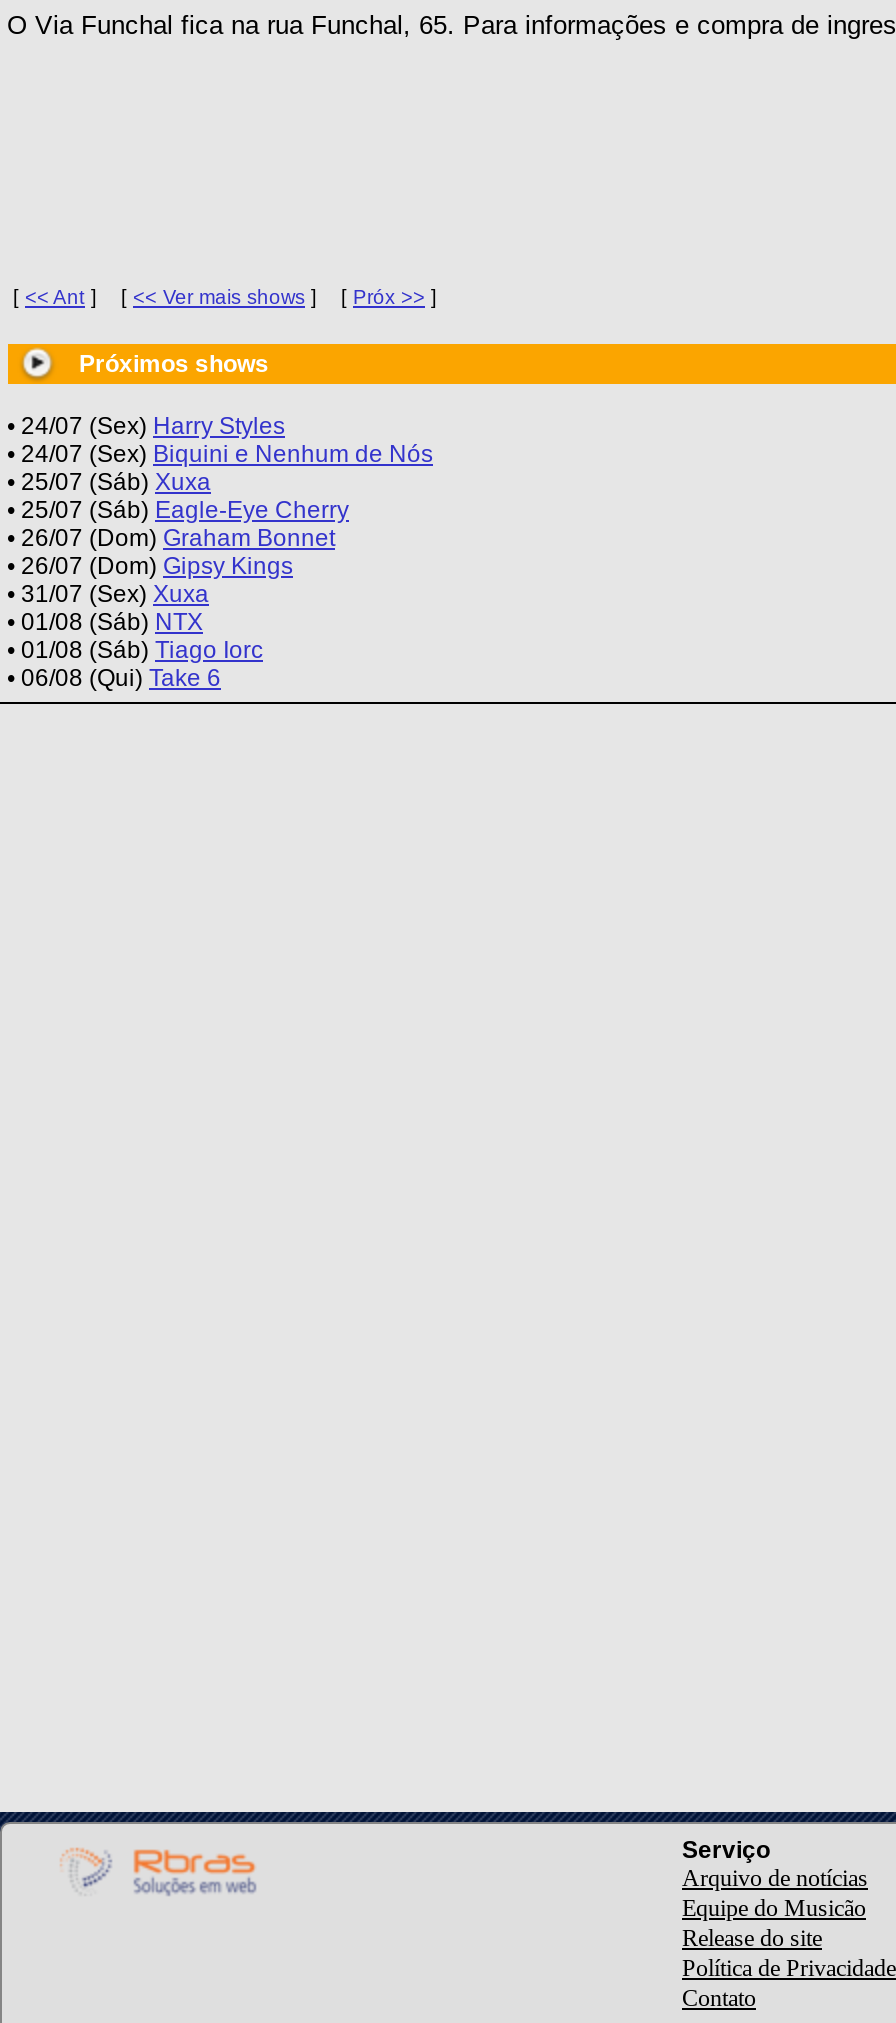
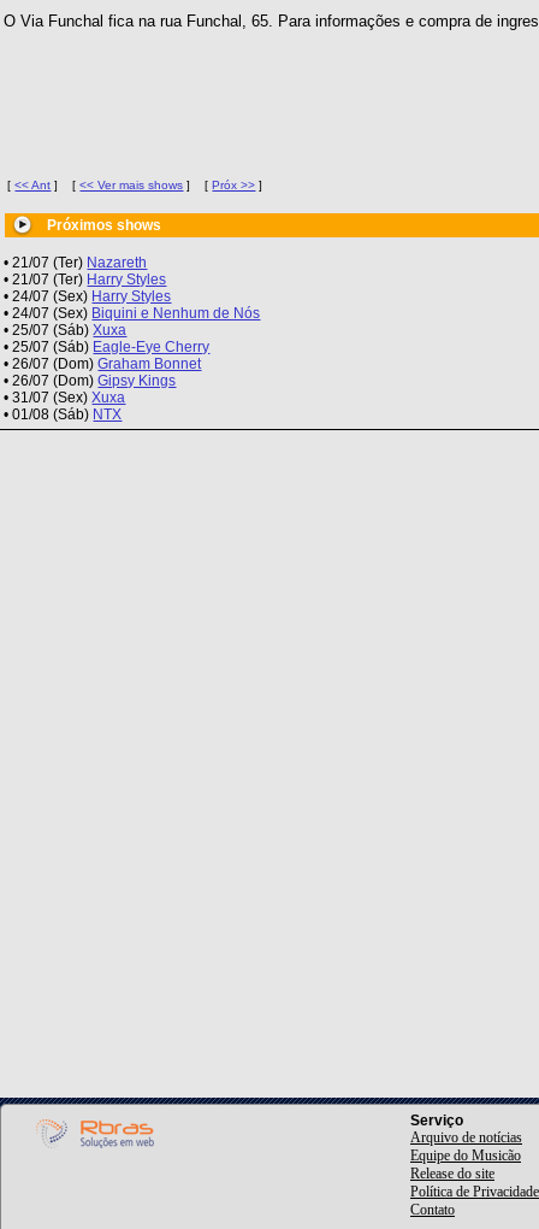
none -> [4,254,167,288] • 21/07 (Ter) Nazareth | • 21/07 (Ter) Harry Styles
moved [7,412,433,636] -> [4,288,260,423]: • 24/07 (Sex) Harry Styles | • 24/07 (Sex) Biquini e Nenhum de Nós | • 25/07 (Sáb) Xuxa | • 25/07 (Sáb) Eagle-Eye Cherry | • 26/07 (Dom) Graham Bonnet | • 26/07 (Dom) Gipsy Kings | • 31/07 (Sex)Xuxa | • 01/08 (Sáb) NTX
[7,636,263,692] • 01/08 (Sáb) Tiago Iorc | • 06/08 (Qui) Take 6 -> none

